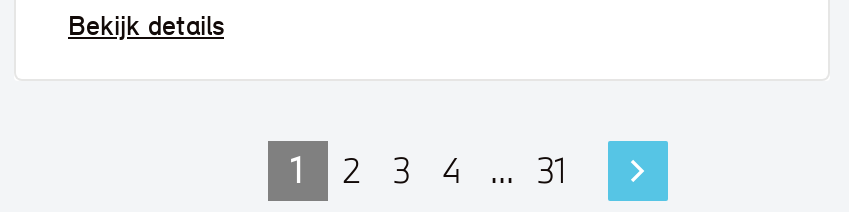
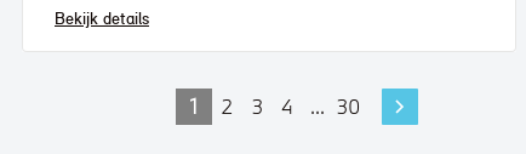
[291,149,567,191] 1 2 3 4 ... 31 -> [190,93,359,119] 1 2 3 4 ... 30

